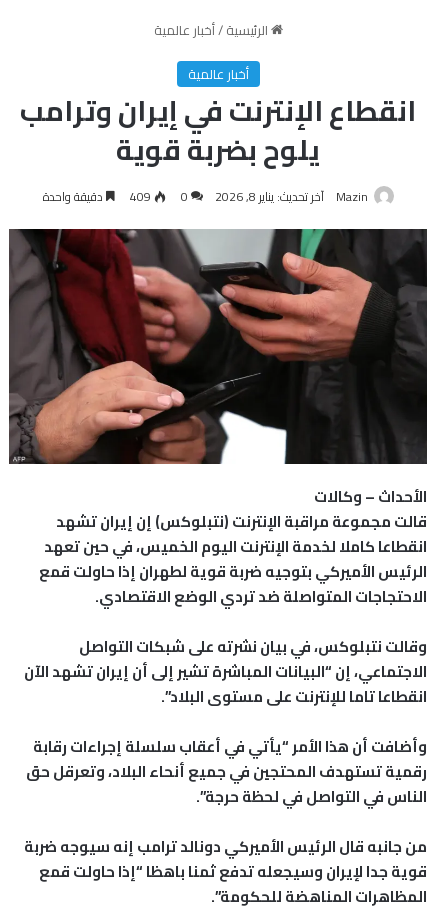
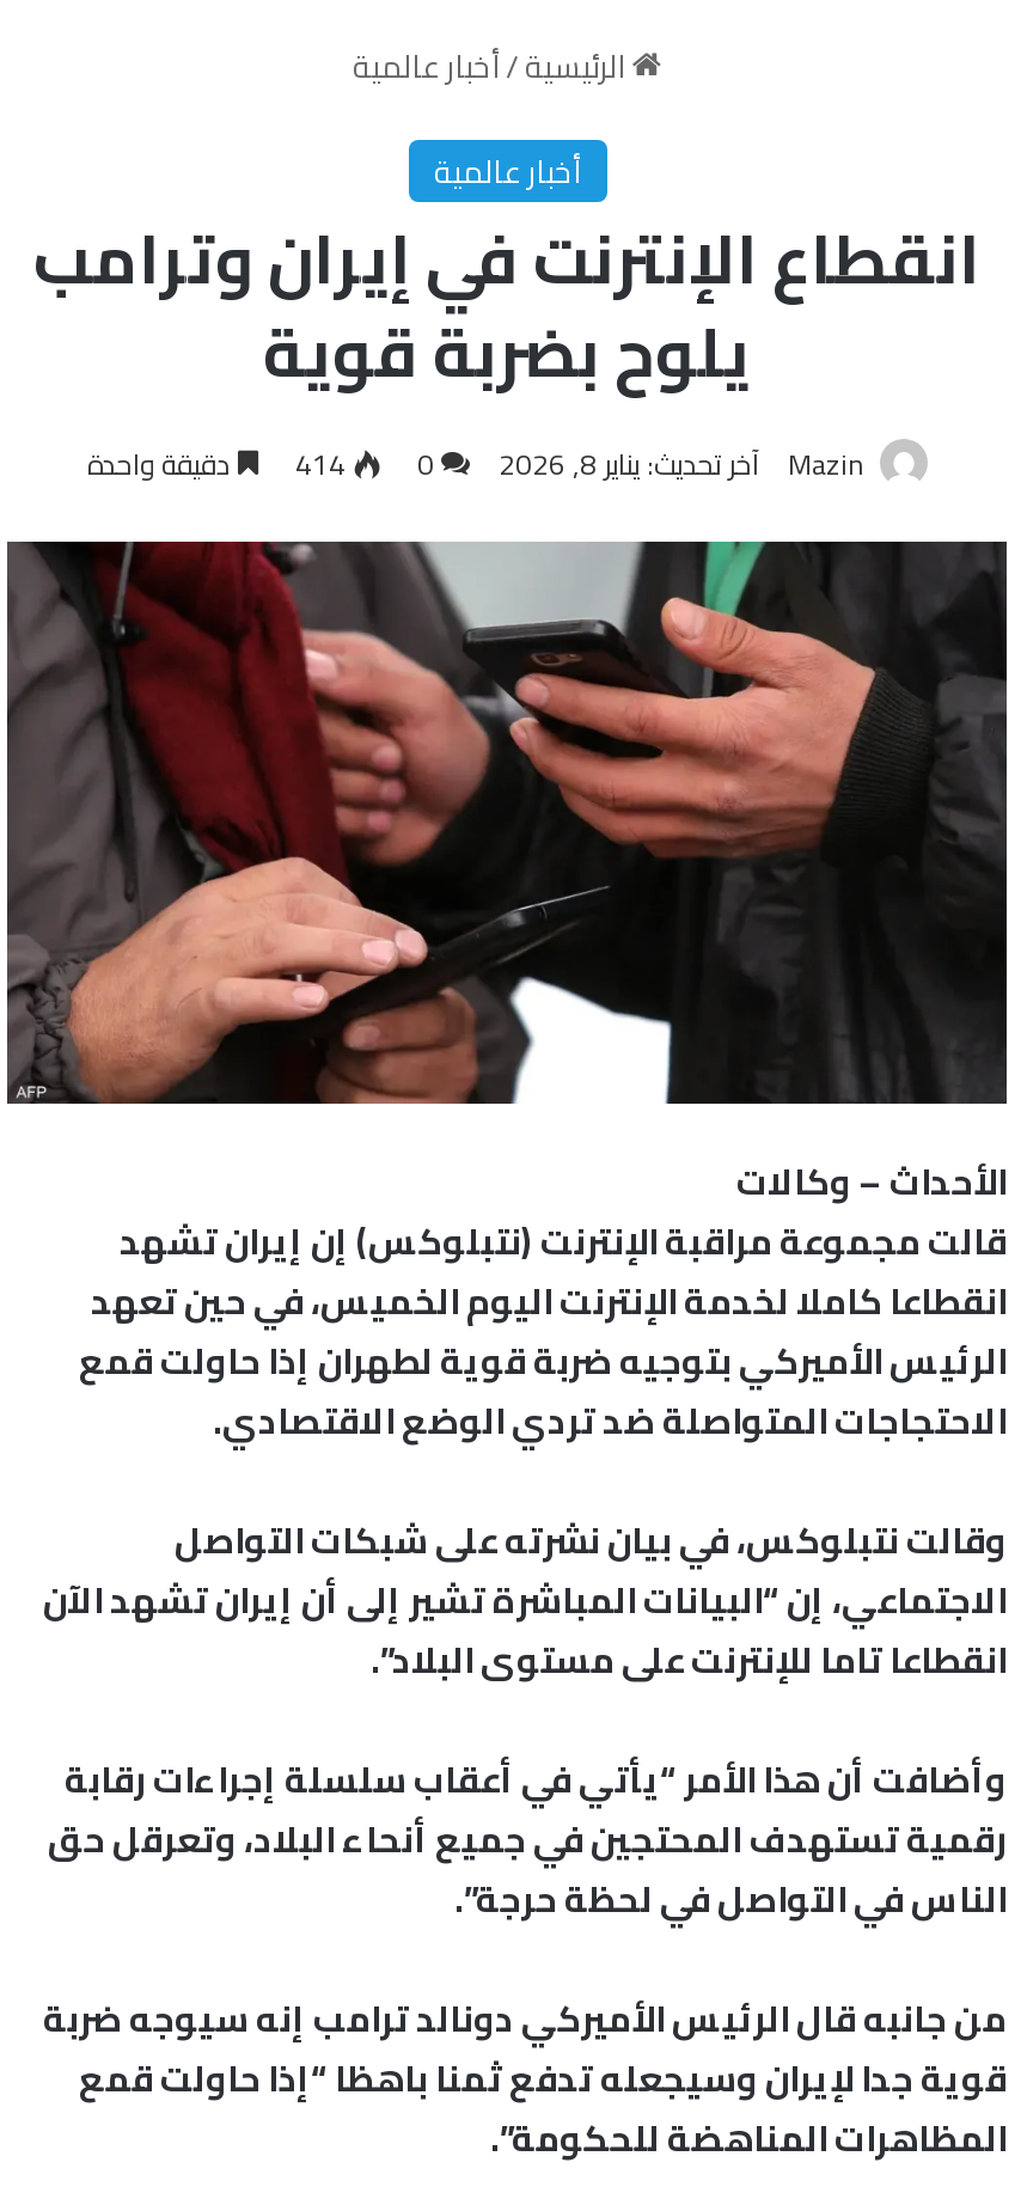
[42,185,187,208] 0 409 دقيقة واحدة -> [87,436,434,491] 0 414 دقيقة واحدة

